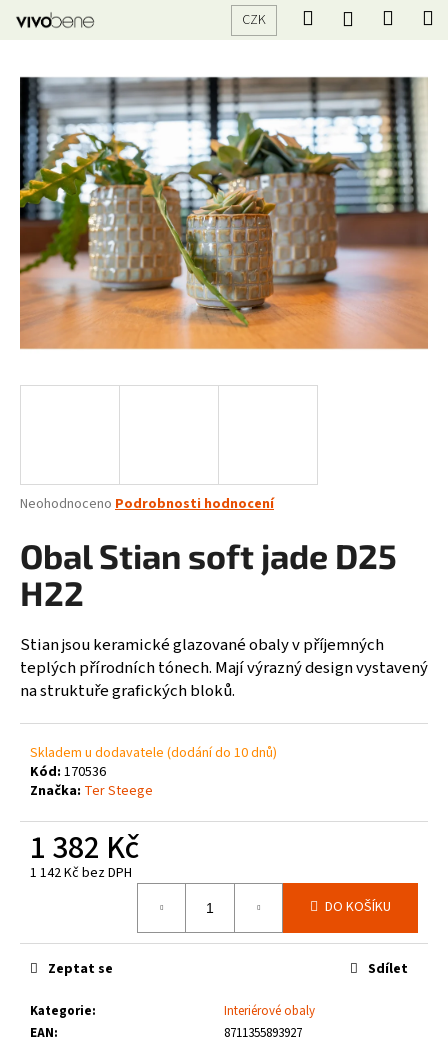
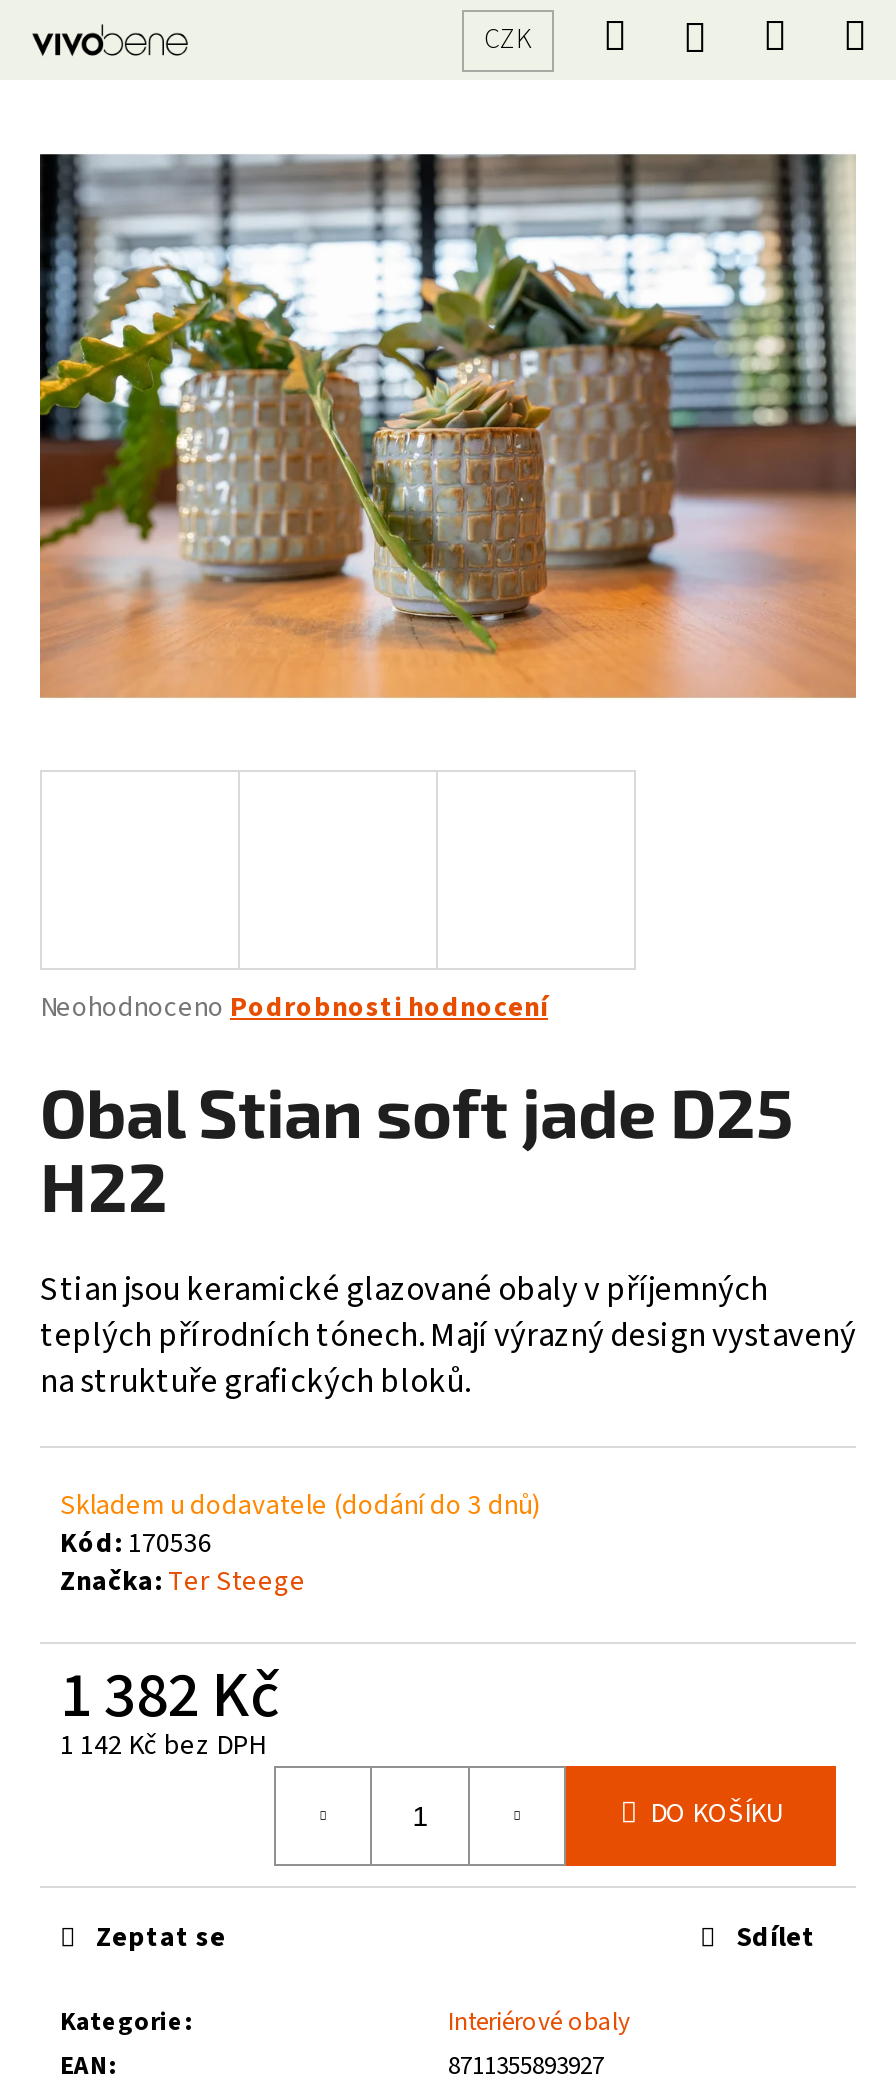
[30,742,277,762] Skladem u dodavatele (dodání do 10 dnů) -> [60,1485,540,1525] Skladem u dodavatele (dodání do 3 dnů)

